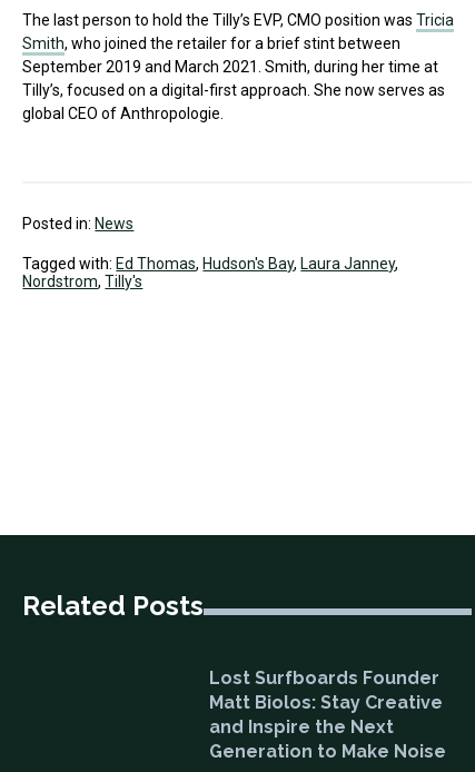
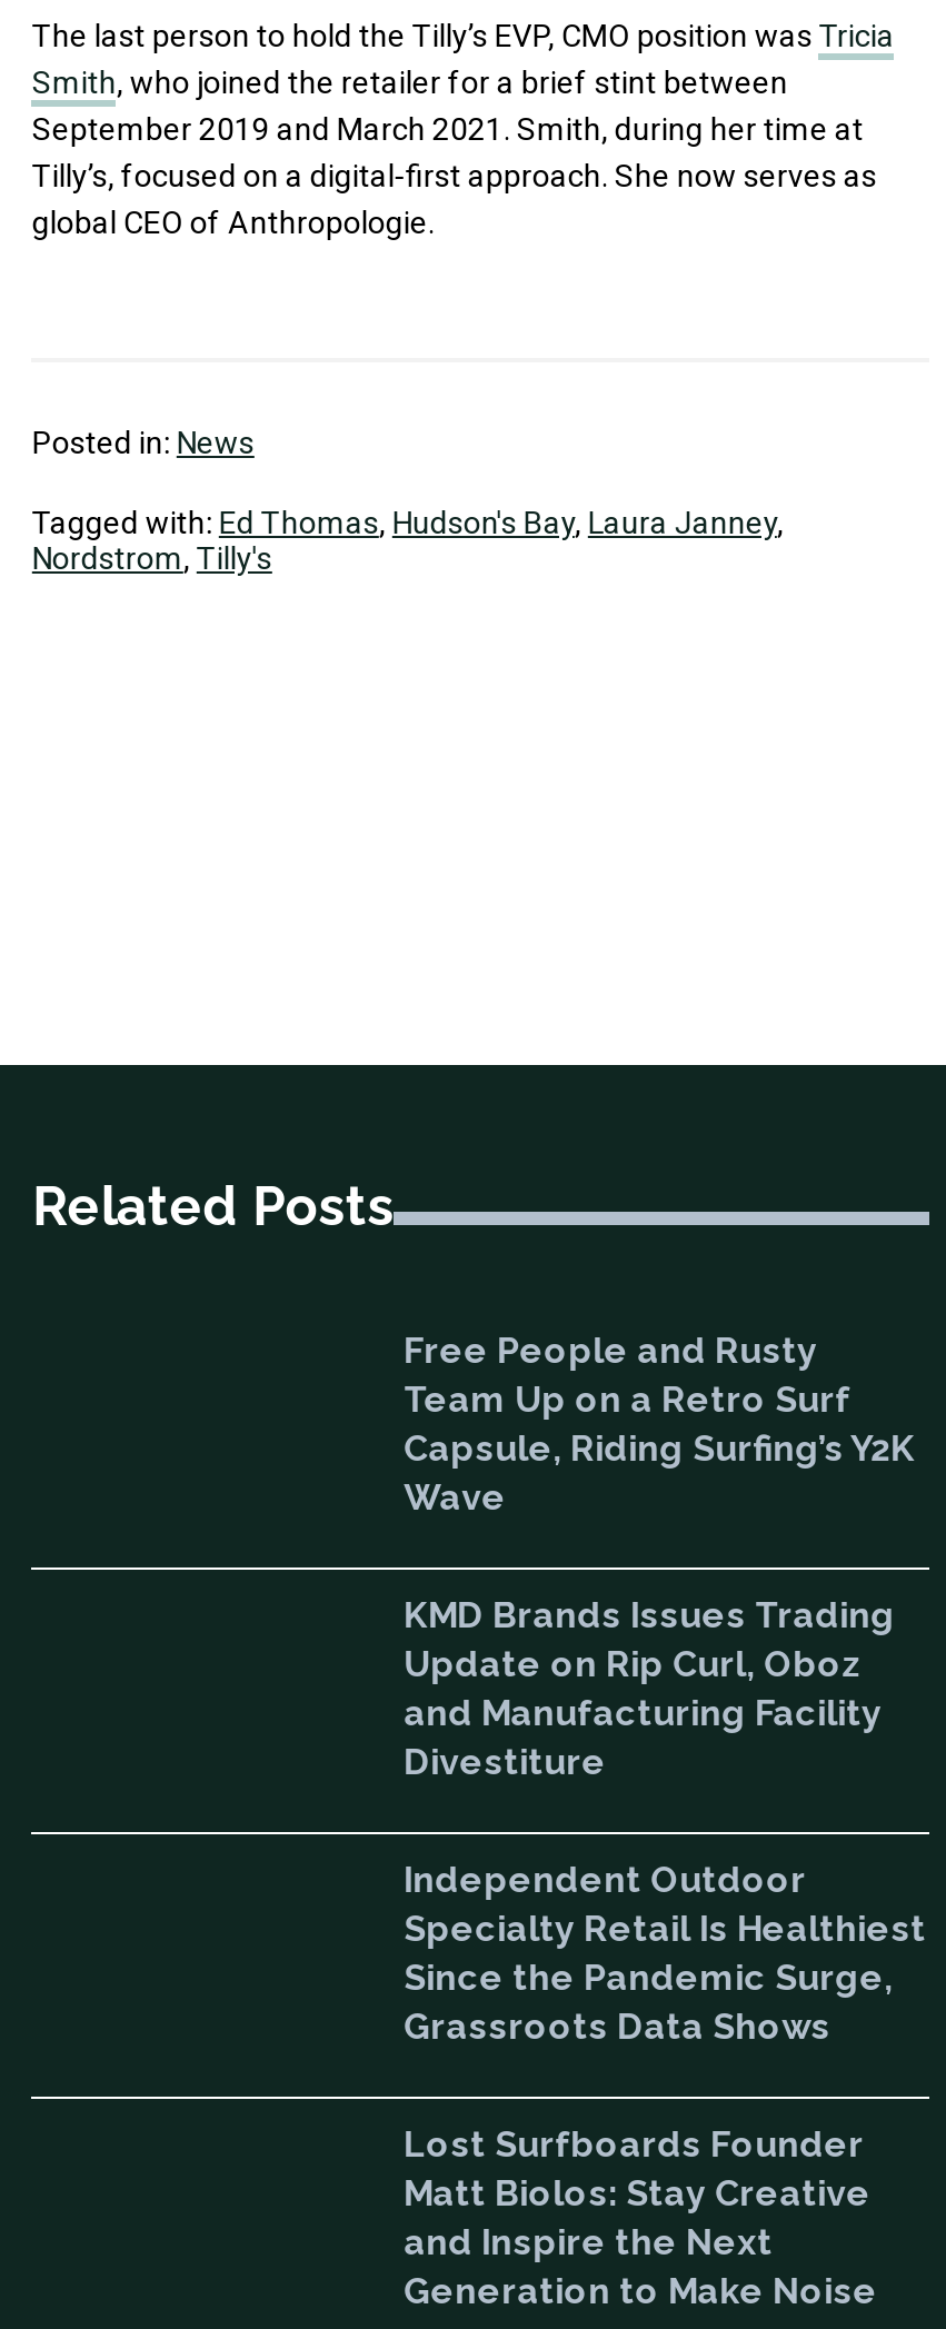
none -> [404,1330,926,2048] Free People and Rusty | Team Up on a Retro Surf | Capsule, Riding Surfing’s Y2K | Wave | KMD Brands Issues Trading | Update on Rip Curl, Oboz | and Manufacturing Facility | Divestiture | Independent Outdoor | Specialty Retail Is Healthiest | Since the Pandemic Surge, | Grassroots Data Shows

